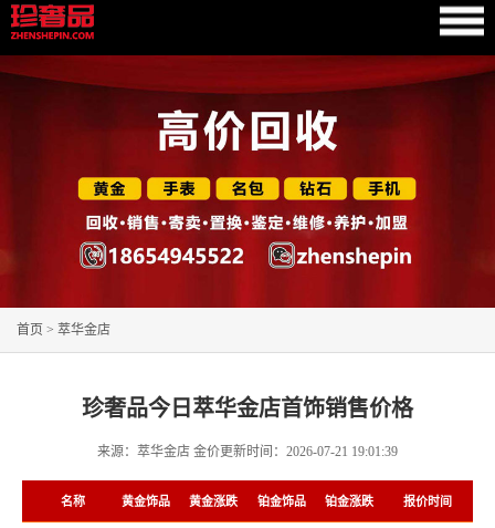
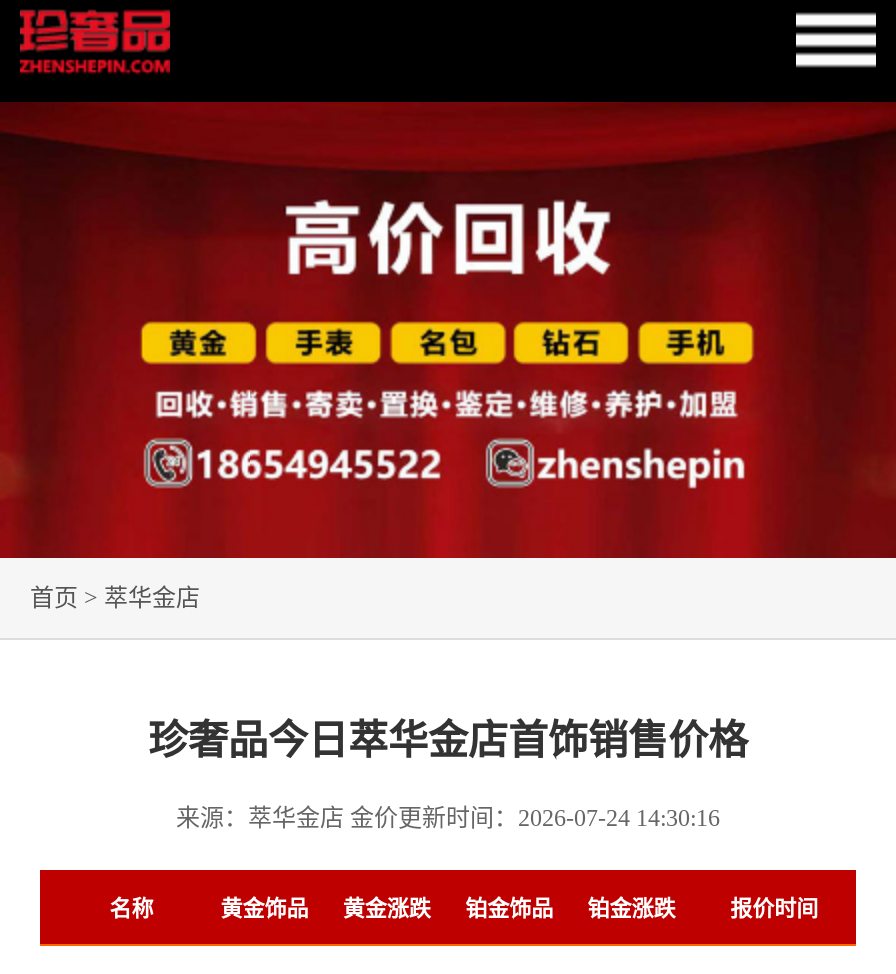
[97,444,398,459] 来源：萃华金店金价更新时间：2026-07-21 19:01:39 -> [176,804,720,832] 来源：萃华金店金价更新时间：2026-07-24 14:30:16

